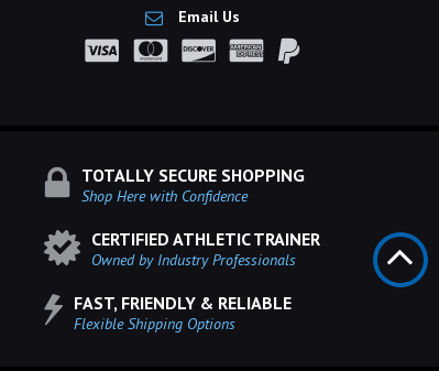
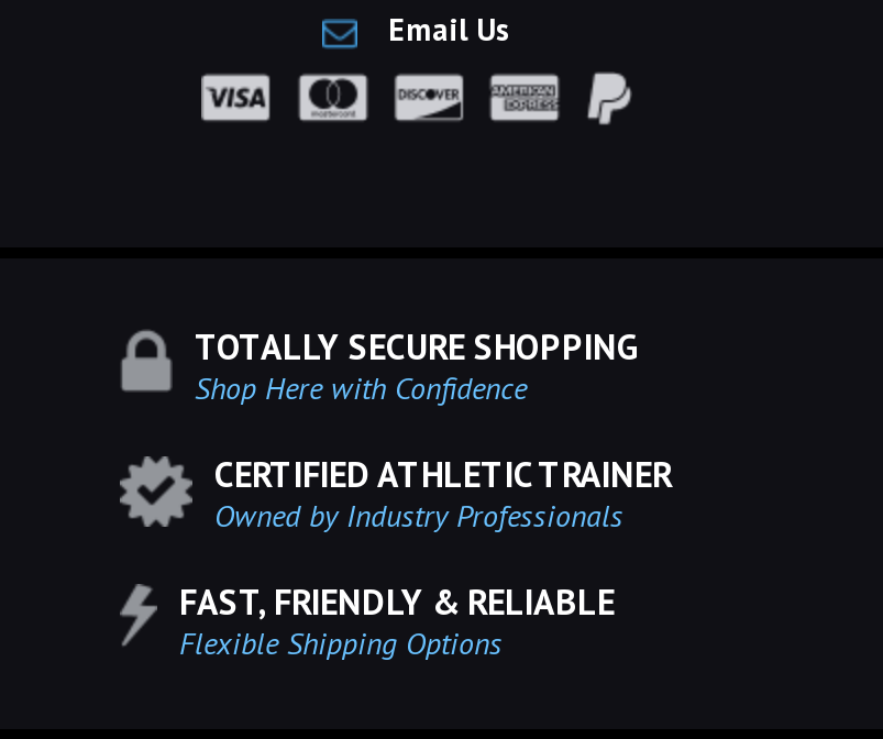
[372,231,429,288] [image] -> none

